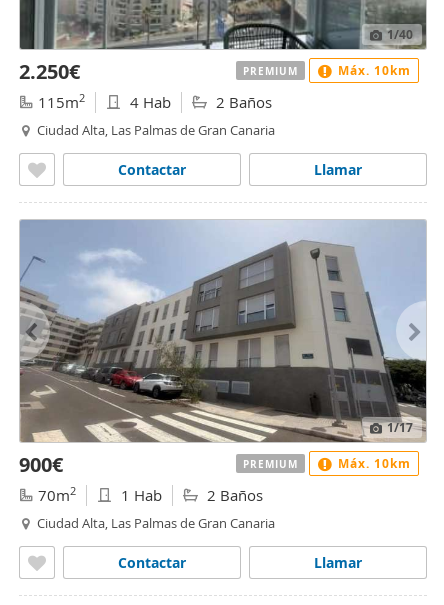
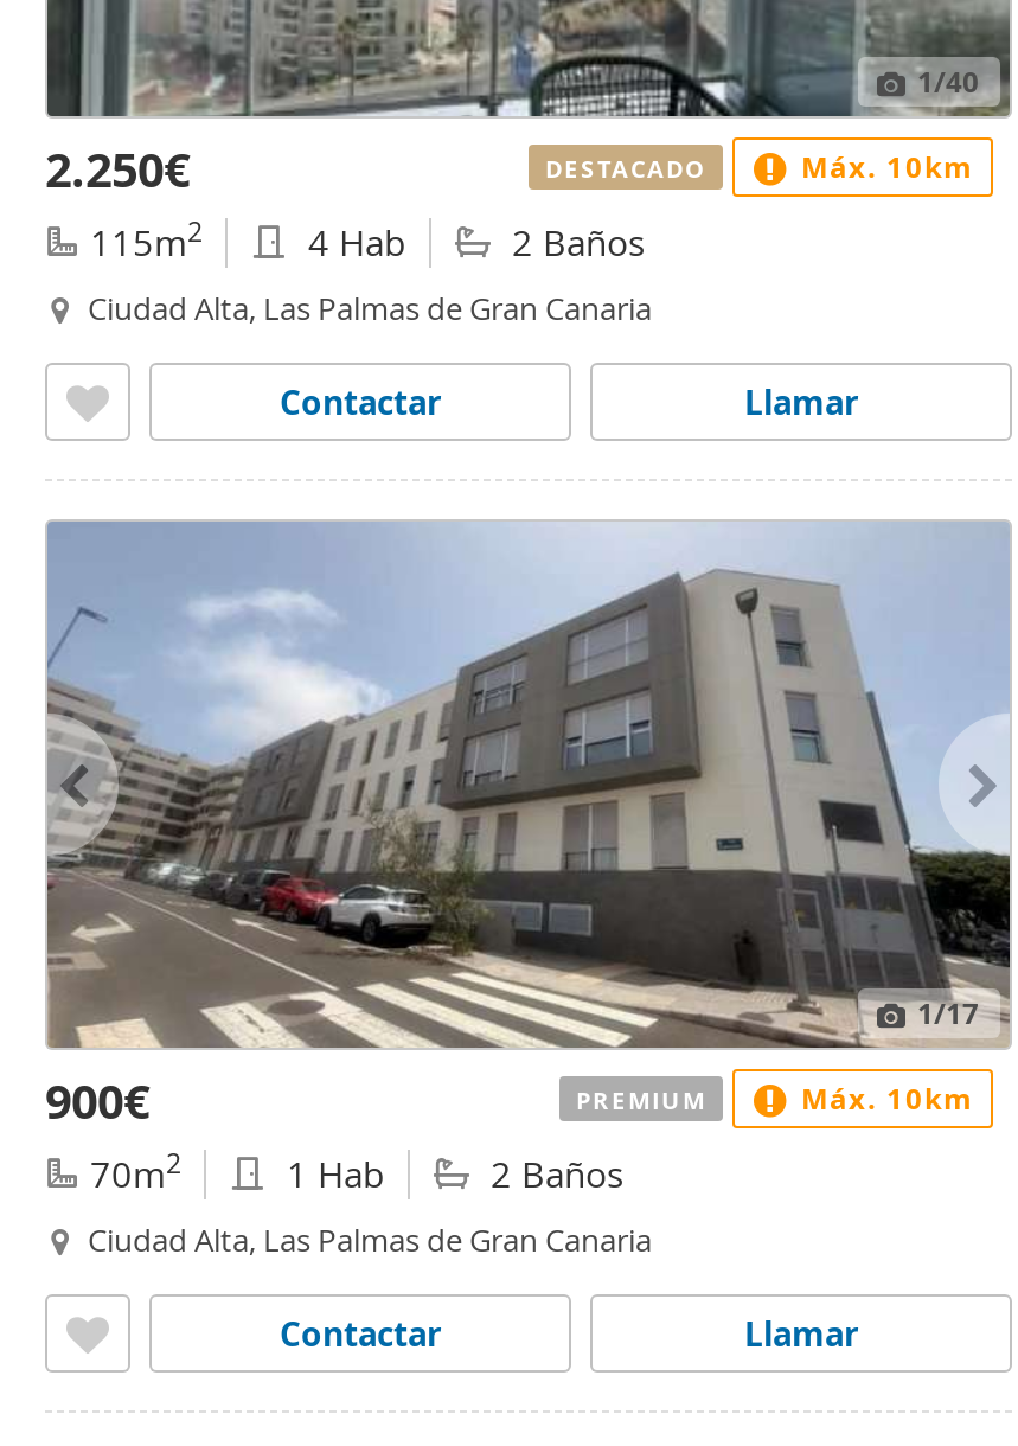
[243,64,298,78] PREMIUM -> [545,151,706,185] DESTACADO

